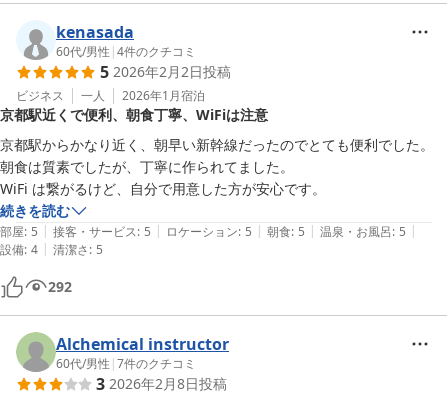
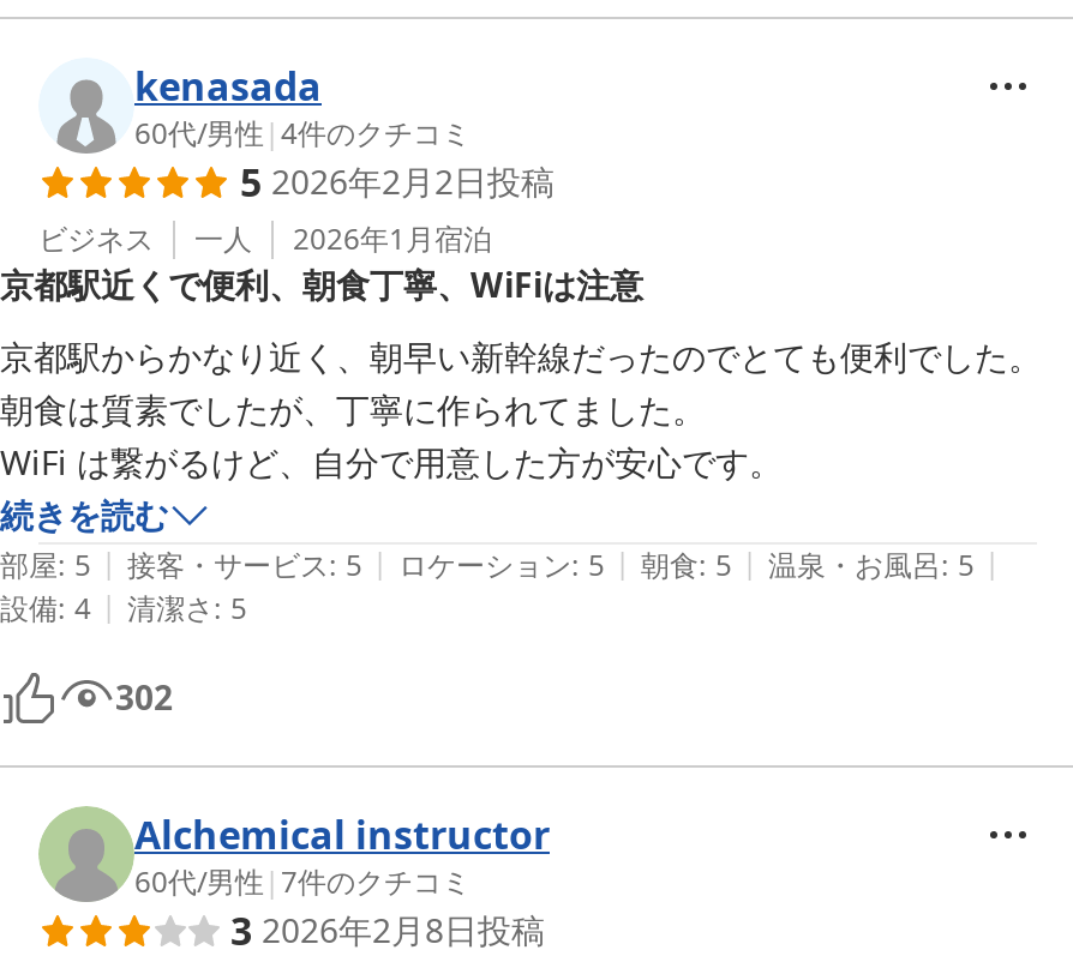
[48,277,72,296] 292 -> [115,674,173,720] 302

